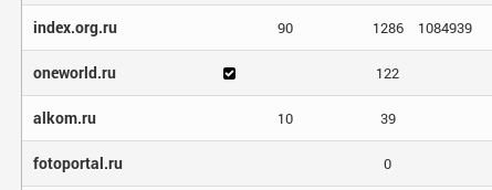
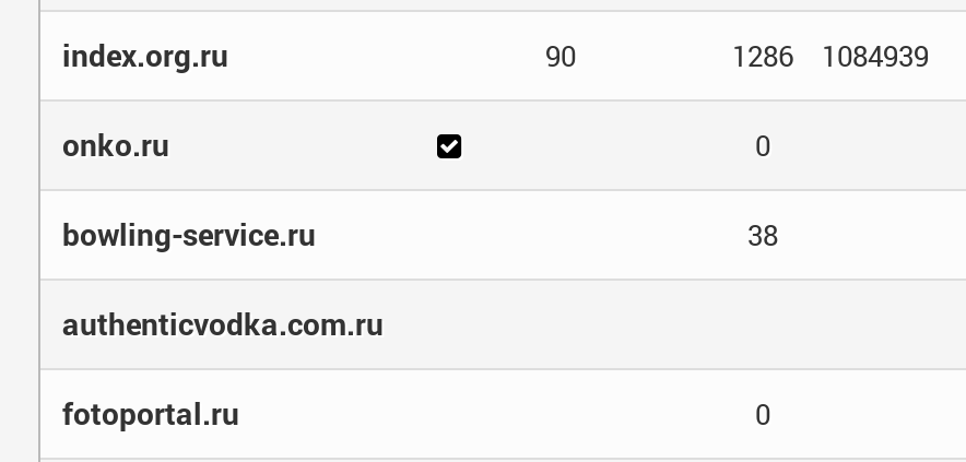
[33,62,399,128] oneworld.ru | 122 | alkom.ru | 10 | 39 -> [62,123,778,344] onko.ru | 0 | bowling-service.ru | 38 | authenticvodka.com.ru

